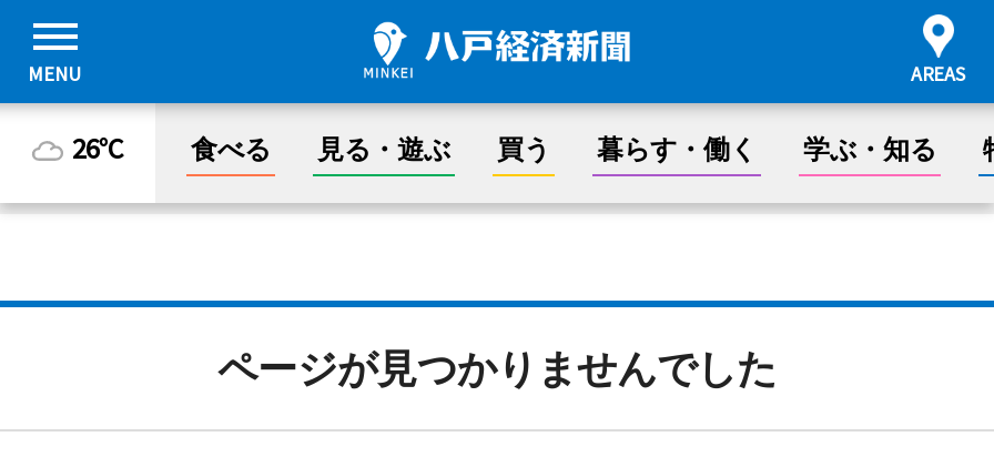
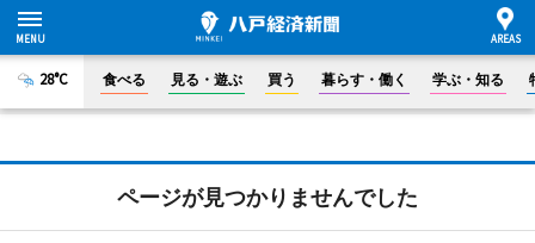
[72,131,125,169] 26°C -> [39,70,67,90] 28°C

